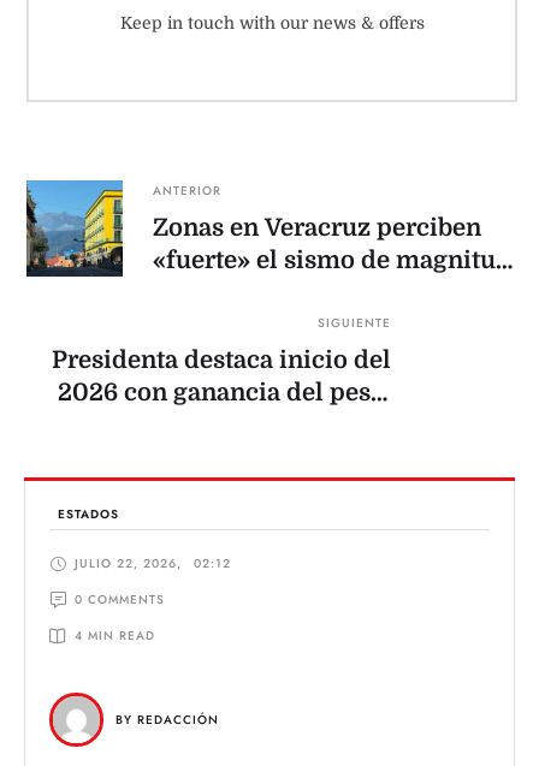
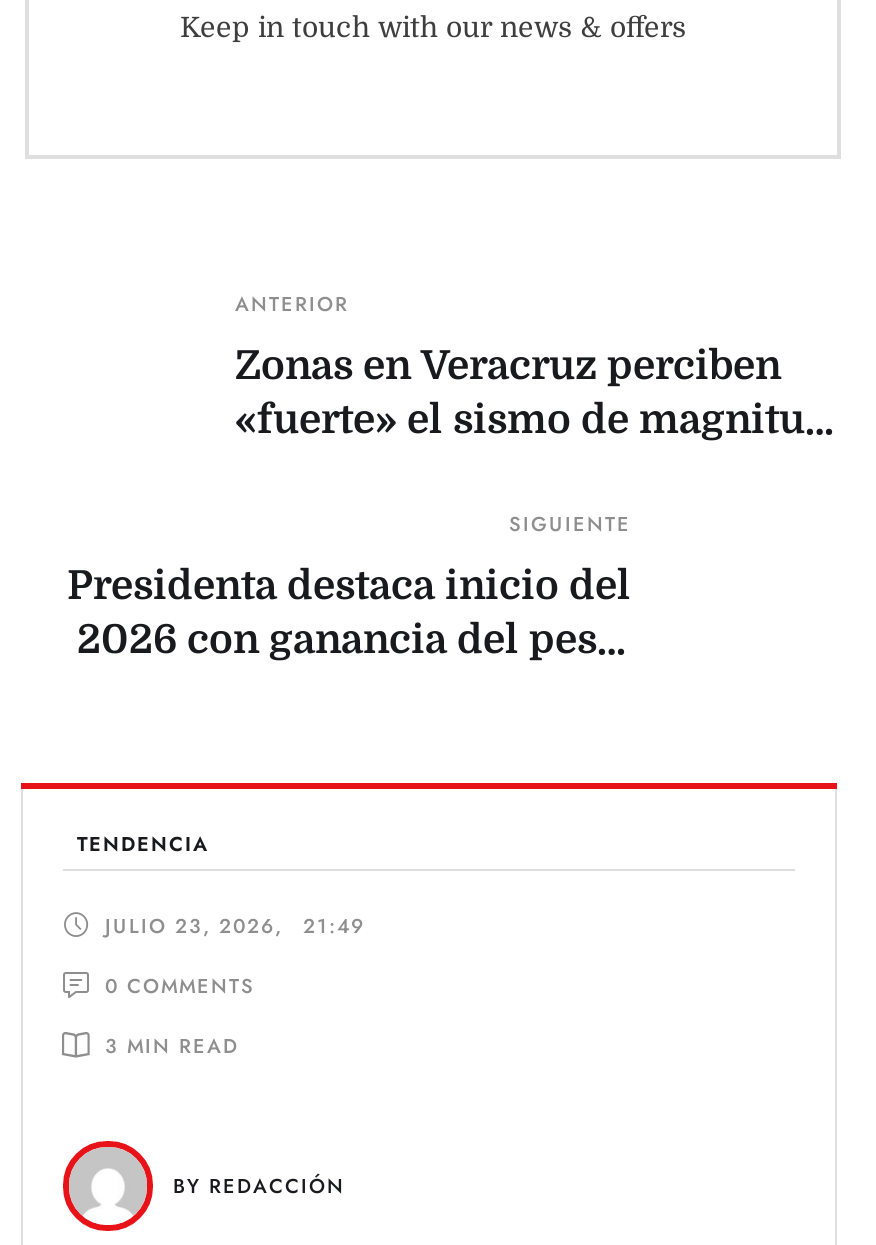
[25,179,124,278] [image] -> none
[58,505,119,523] ESTADOS -> [77,829,209,859] TENDENCIA
[75,554,231,573] JULIO 22, 2026, | 02:12 -> [105,911,365,941] JULIO 23, 2026, | 21:49
[75,627,155,645] 4 MIN READ -> [105,1031,239,1061] 3 MIN READ

